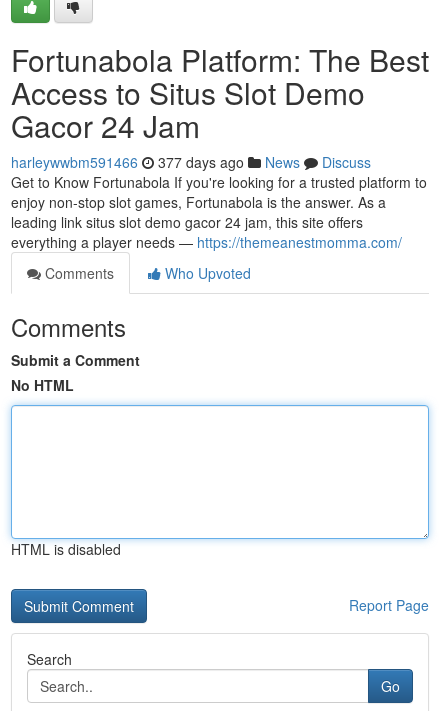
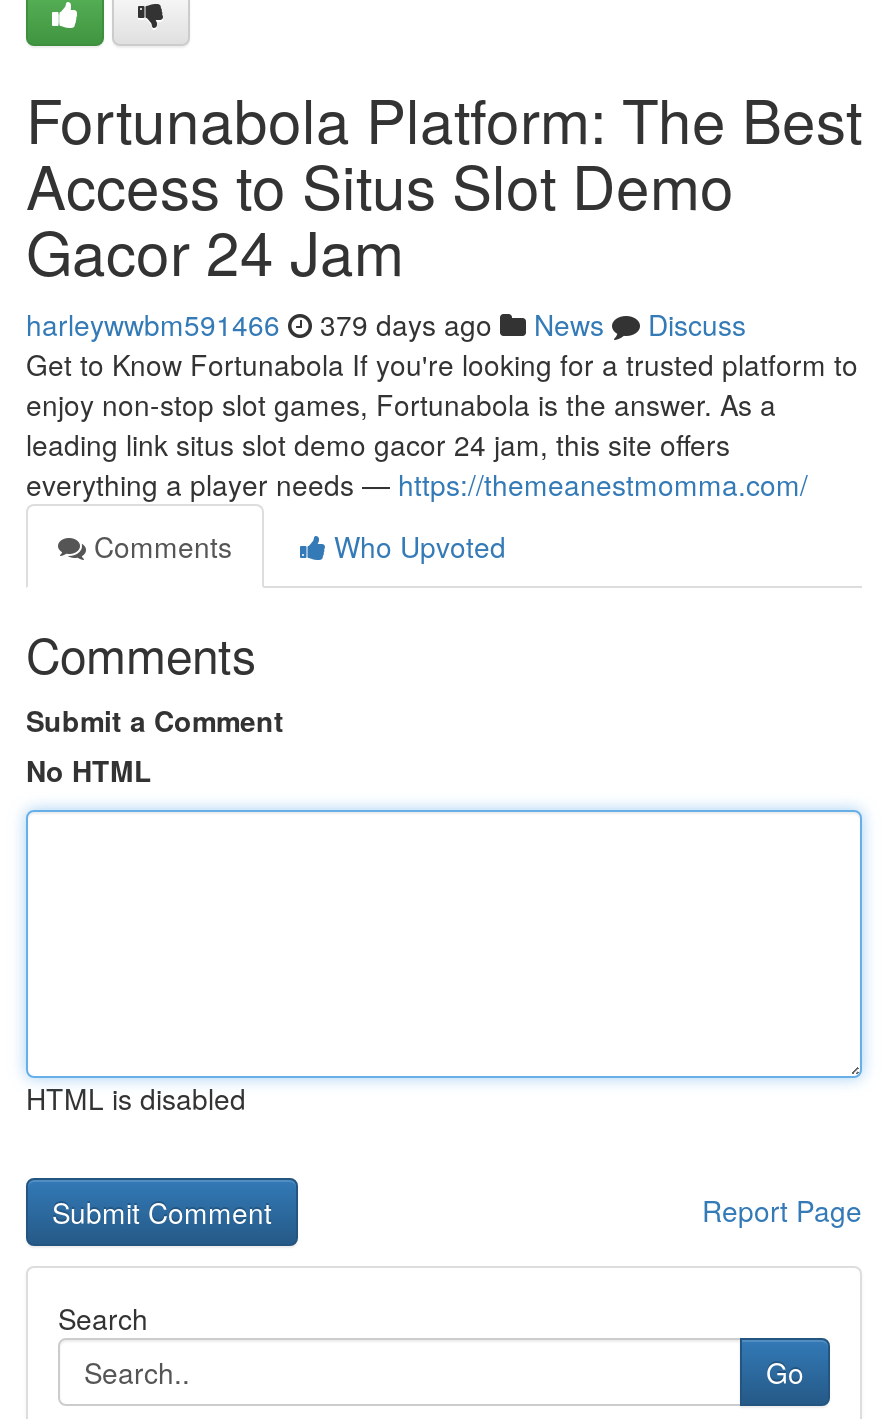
[11,152,371,172] harleywwbm591466 377 days ago News Discuss -> [26,304,746,344] harleywwbm591466 379 days ago News Discuss

